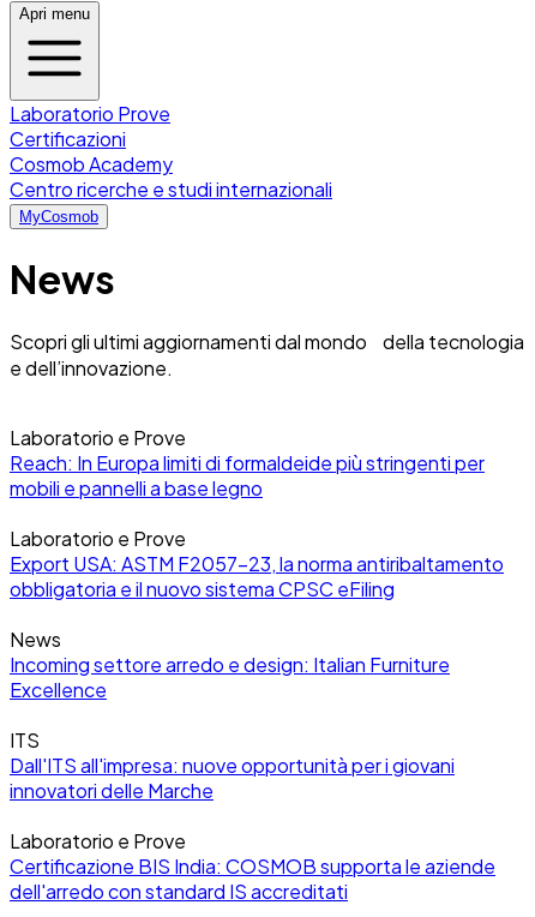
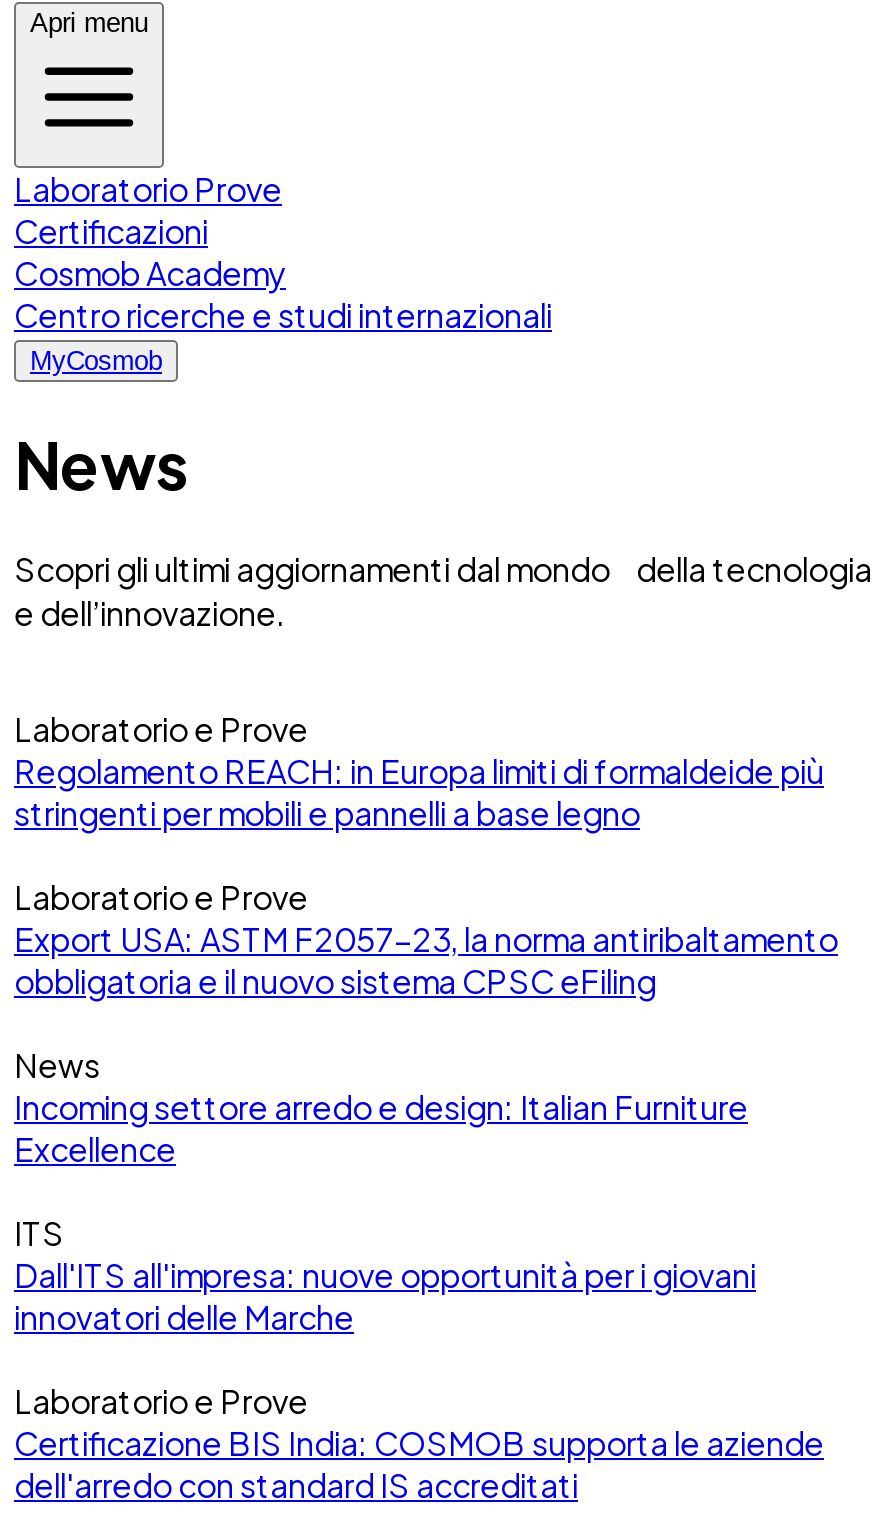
[10,450,485,500] Reach: In Europa limiti di formaldeide più stringenti per | mobili e pannelli a base legno -> [14,750,824,834] Regolamento REACH: in Europa limiti di formaldeide più | stringenti per mobili e pannelli a base legno

